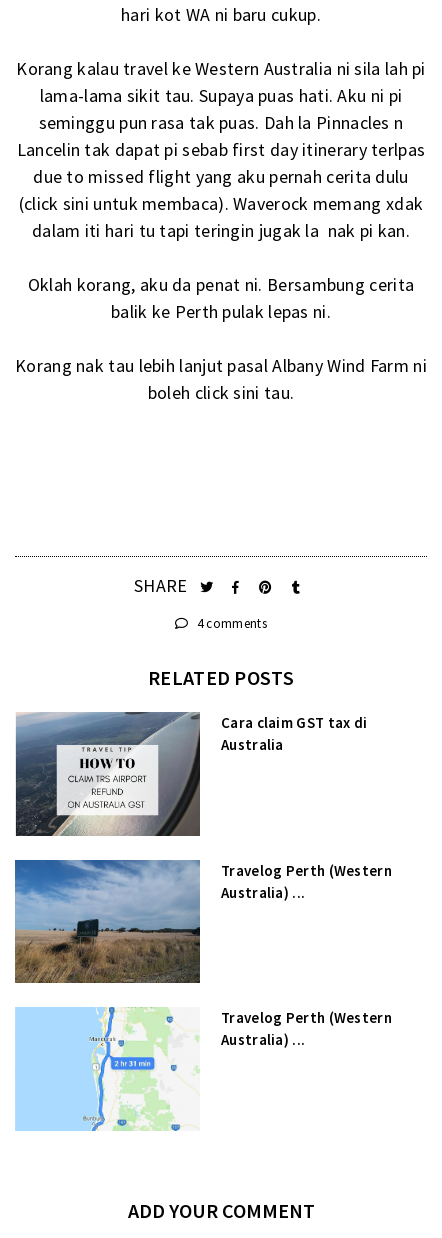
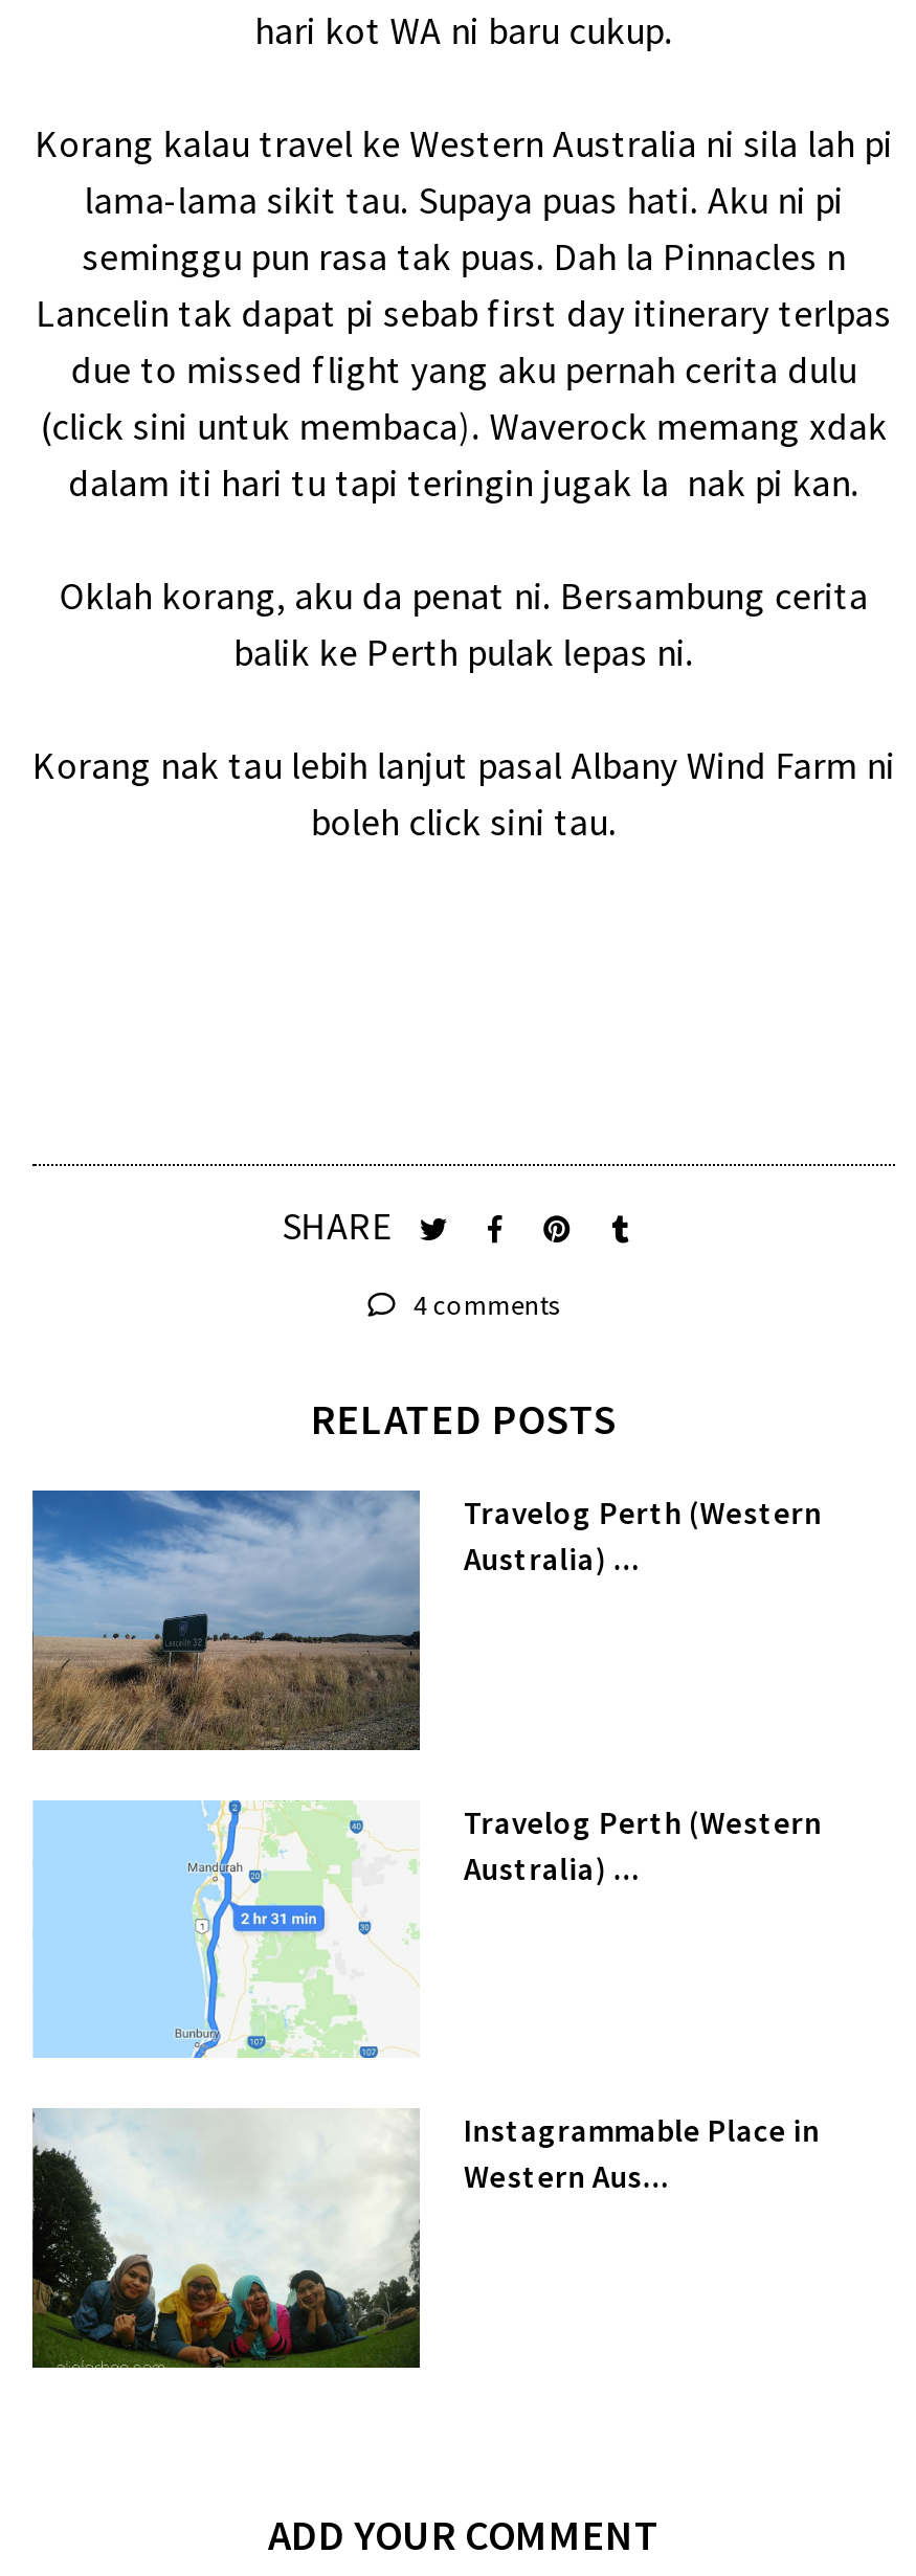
[15,711,367,837] [image] | Cara claim GST tax di | Australia -> none
moved [13,859,392,1049] -> [28,1488,822,1888]: [image] | Travelog Perth (Western | Australia) ... | Travelog Perth (Western | Australia) ...
moved [89,1007,175,1132] -> [187,1798,367,2060]: [image]
none -> [30,2108,819,2370] [image] | Instagrammable Place in | Western Aus...

